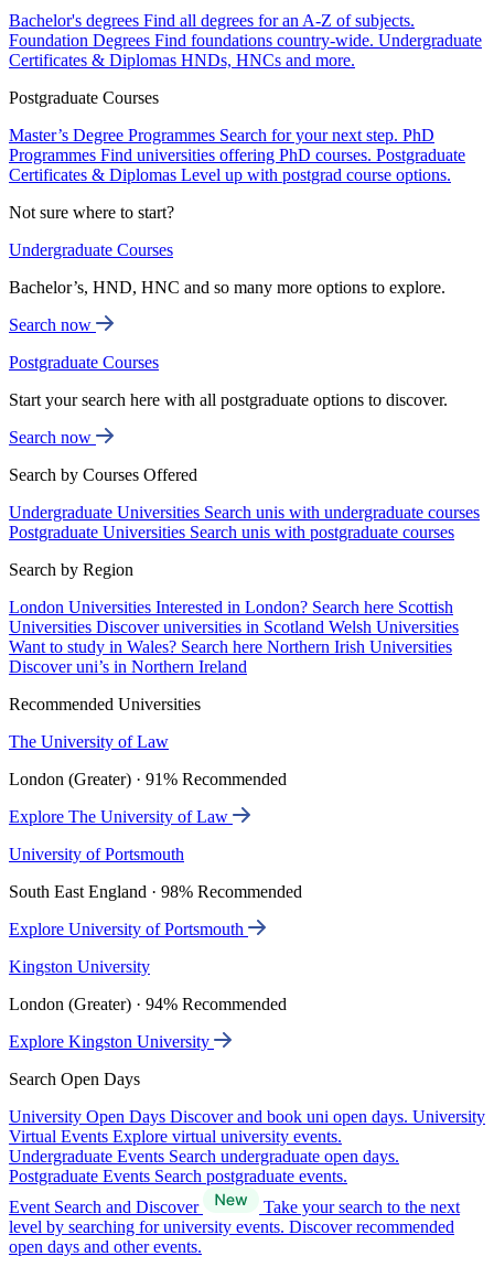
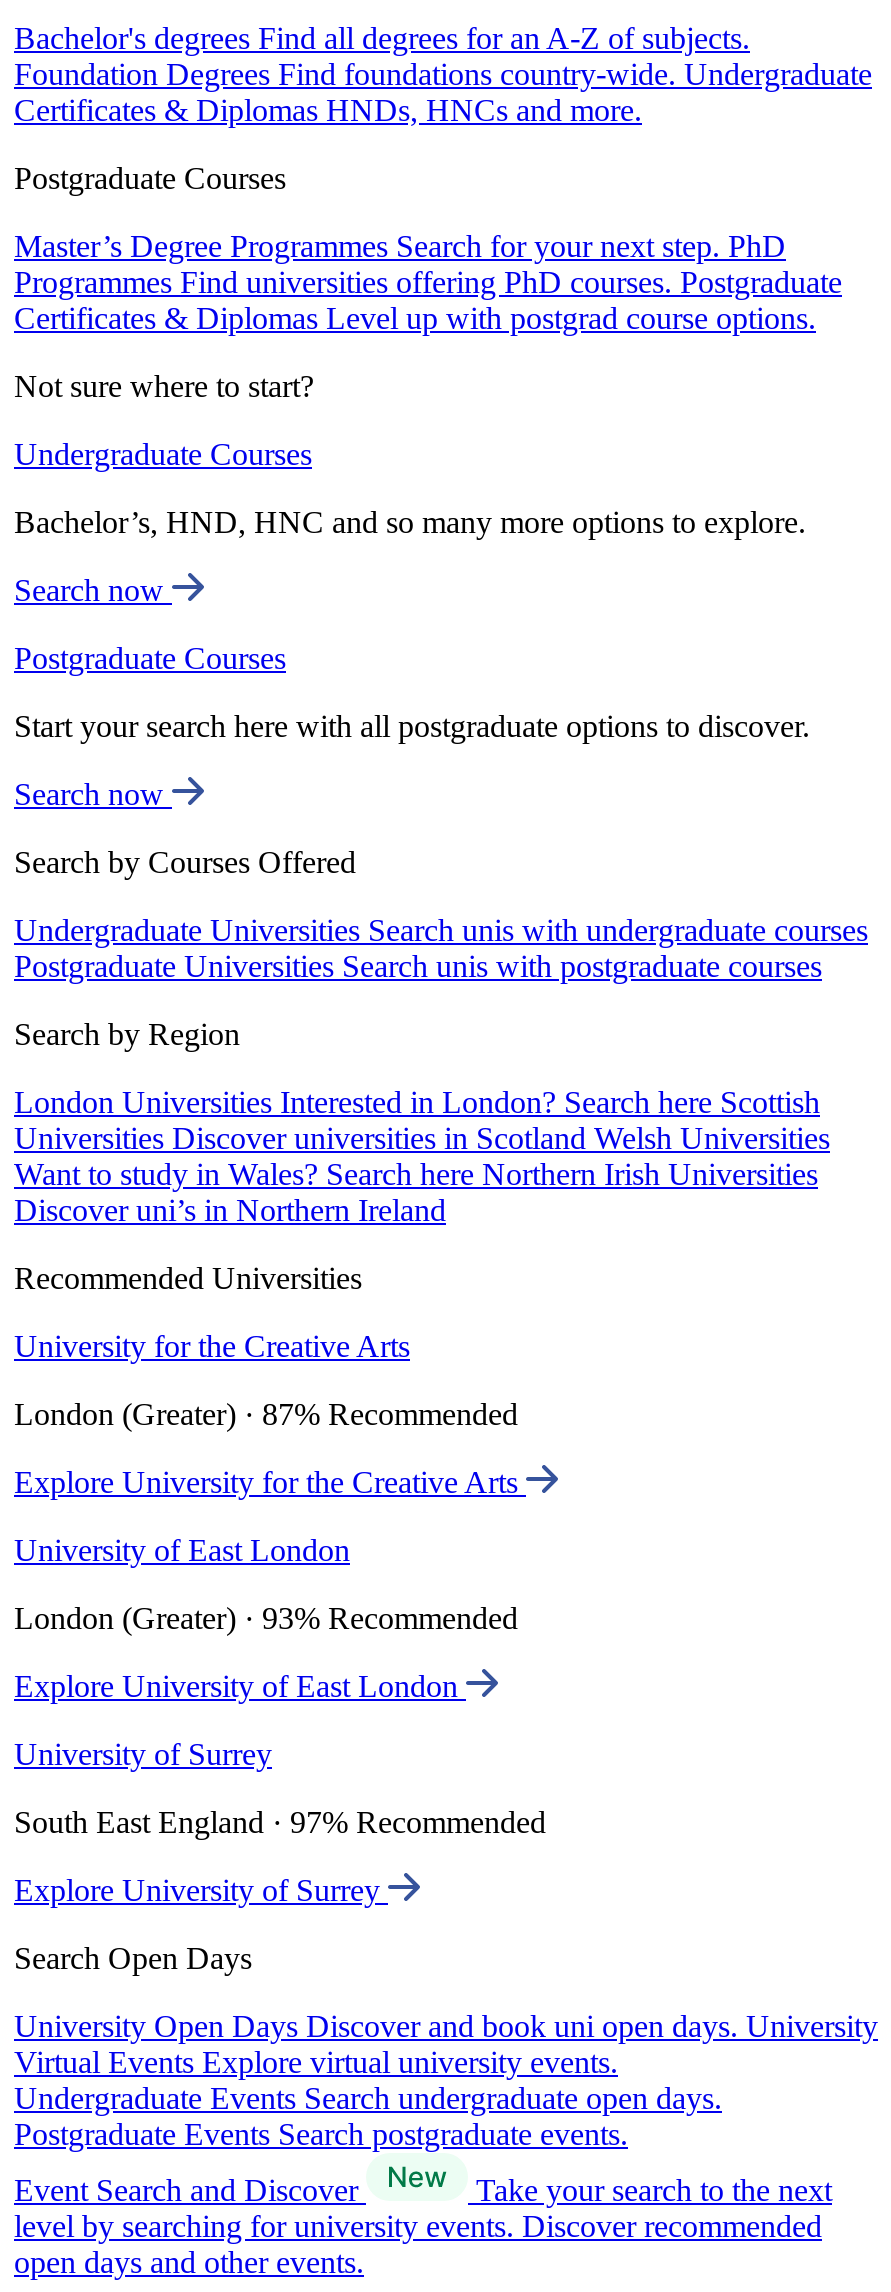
[9,732,169,751] The University of Law -> [14,1329,410,1363] University for the Creative Arts
[9,770,287,789] London (Greater) · 91% Recommended -> [14,1397,518,1431] London (Greater) · 87% Recommended
[9,807,233,826] Explore The University of Law -> [14,1465,526,1499] Explore University for the Creative Arts
[9,845,184,864] University of Portsmouth -> [14,1533,350,1567] University of East London
[9,882,302,901] South East England · 98% Recommended -> [14,1601,518,1635] London (Greater) · 93% Recommended
[9,920,248,939] Explore University of Portsmouth -> [14,1669,466,1703] Explore University of East London
[9,957,150,976] Kingston University -> [14,1737,272,1771] University of Surrey
[9,995,287,1013] London (Greater) · 94% Recommended -> [14,1805,546,1839] South East England · 97% Recommended
[9,1032,214,1051] Explore Kingston University -> [14,1873,388,1907] Explore University of Surrey

